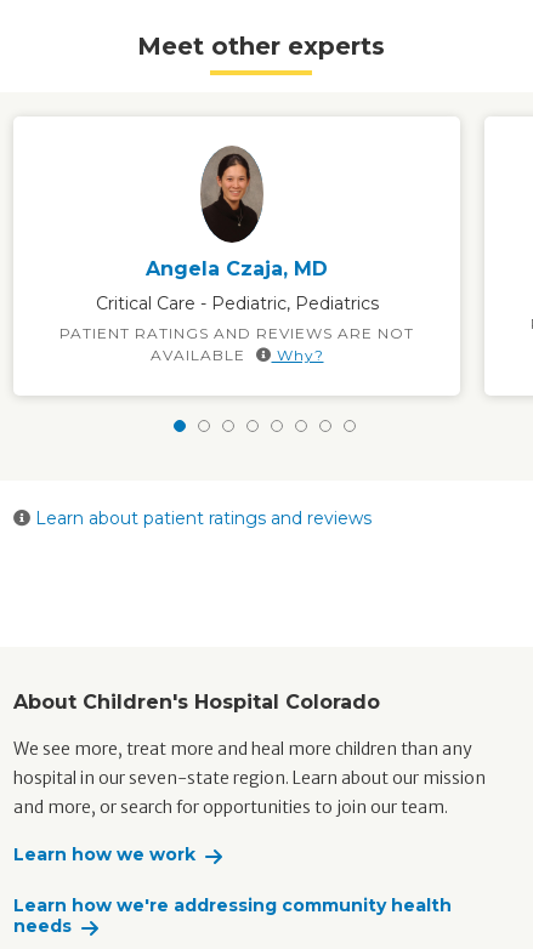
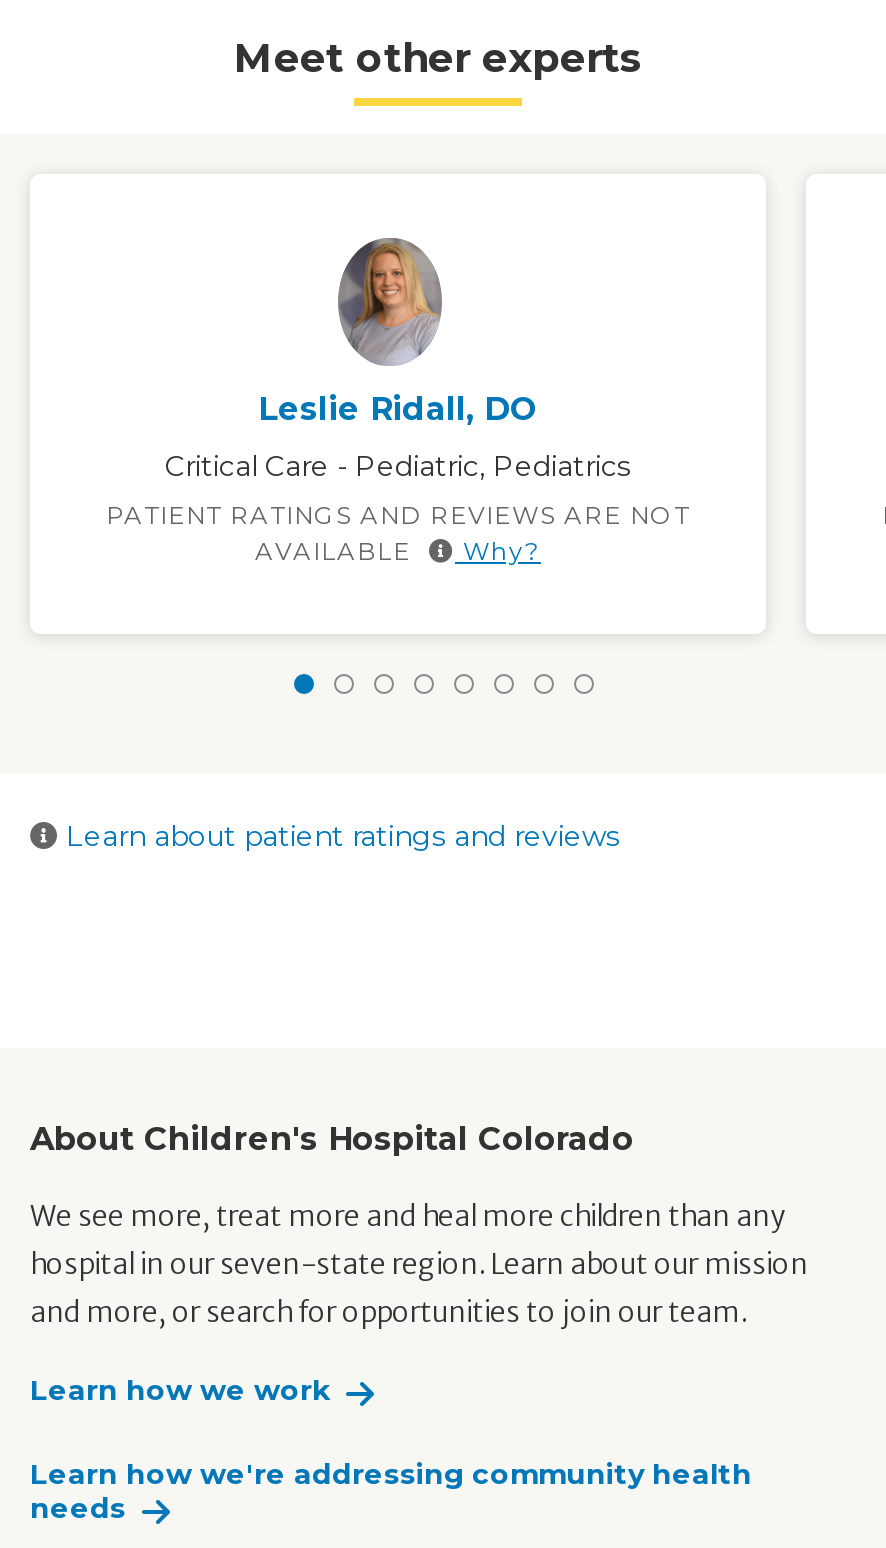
[146,144,328,280] [image] | Angela Czaja, MD -> [258,222,538,428] [image] | Leslie Ridall, DO

